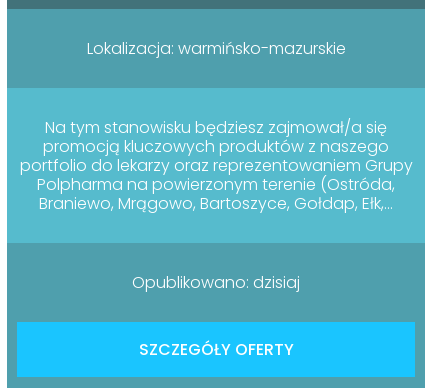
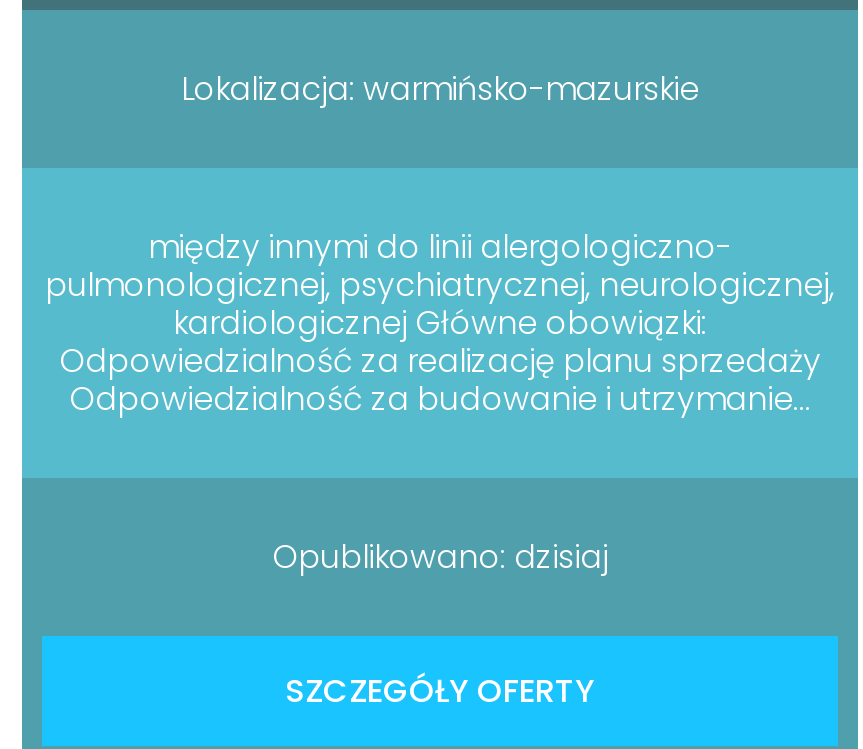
[19,116,412,215] Na tym stanowisku będziesz zajmował/a się | promocją kluczowych produktów z naszego | portfolio do lekarzy oraz reprezentowaniem Grupy | Polpharma na powierzonym terenie (Ostróda, | Braniewo, Mrągowo, Bartoszyce, Gołdap, Ełk,... -> [45,223,835,421] między innymi do linii alergologiczno- | pulmonologicznej, psychiatrycznej, neurologicznej, | kardiologicznej Główne obowiązki: | Odpowiedzialność za realizację planu sprzedaży | Odpowiedzialność za budowanie i utrzymanie...

